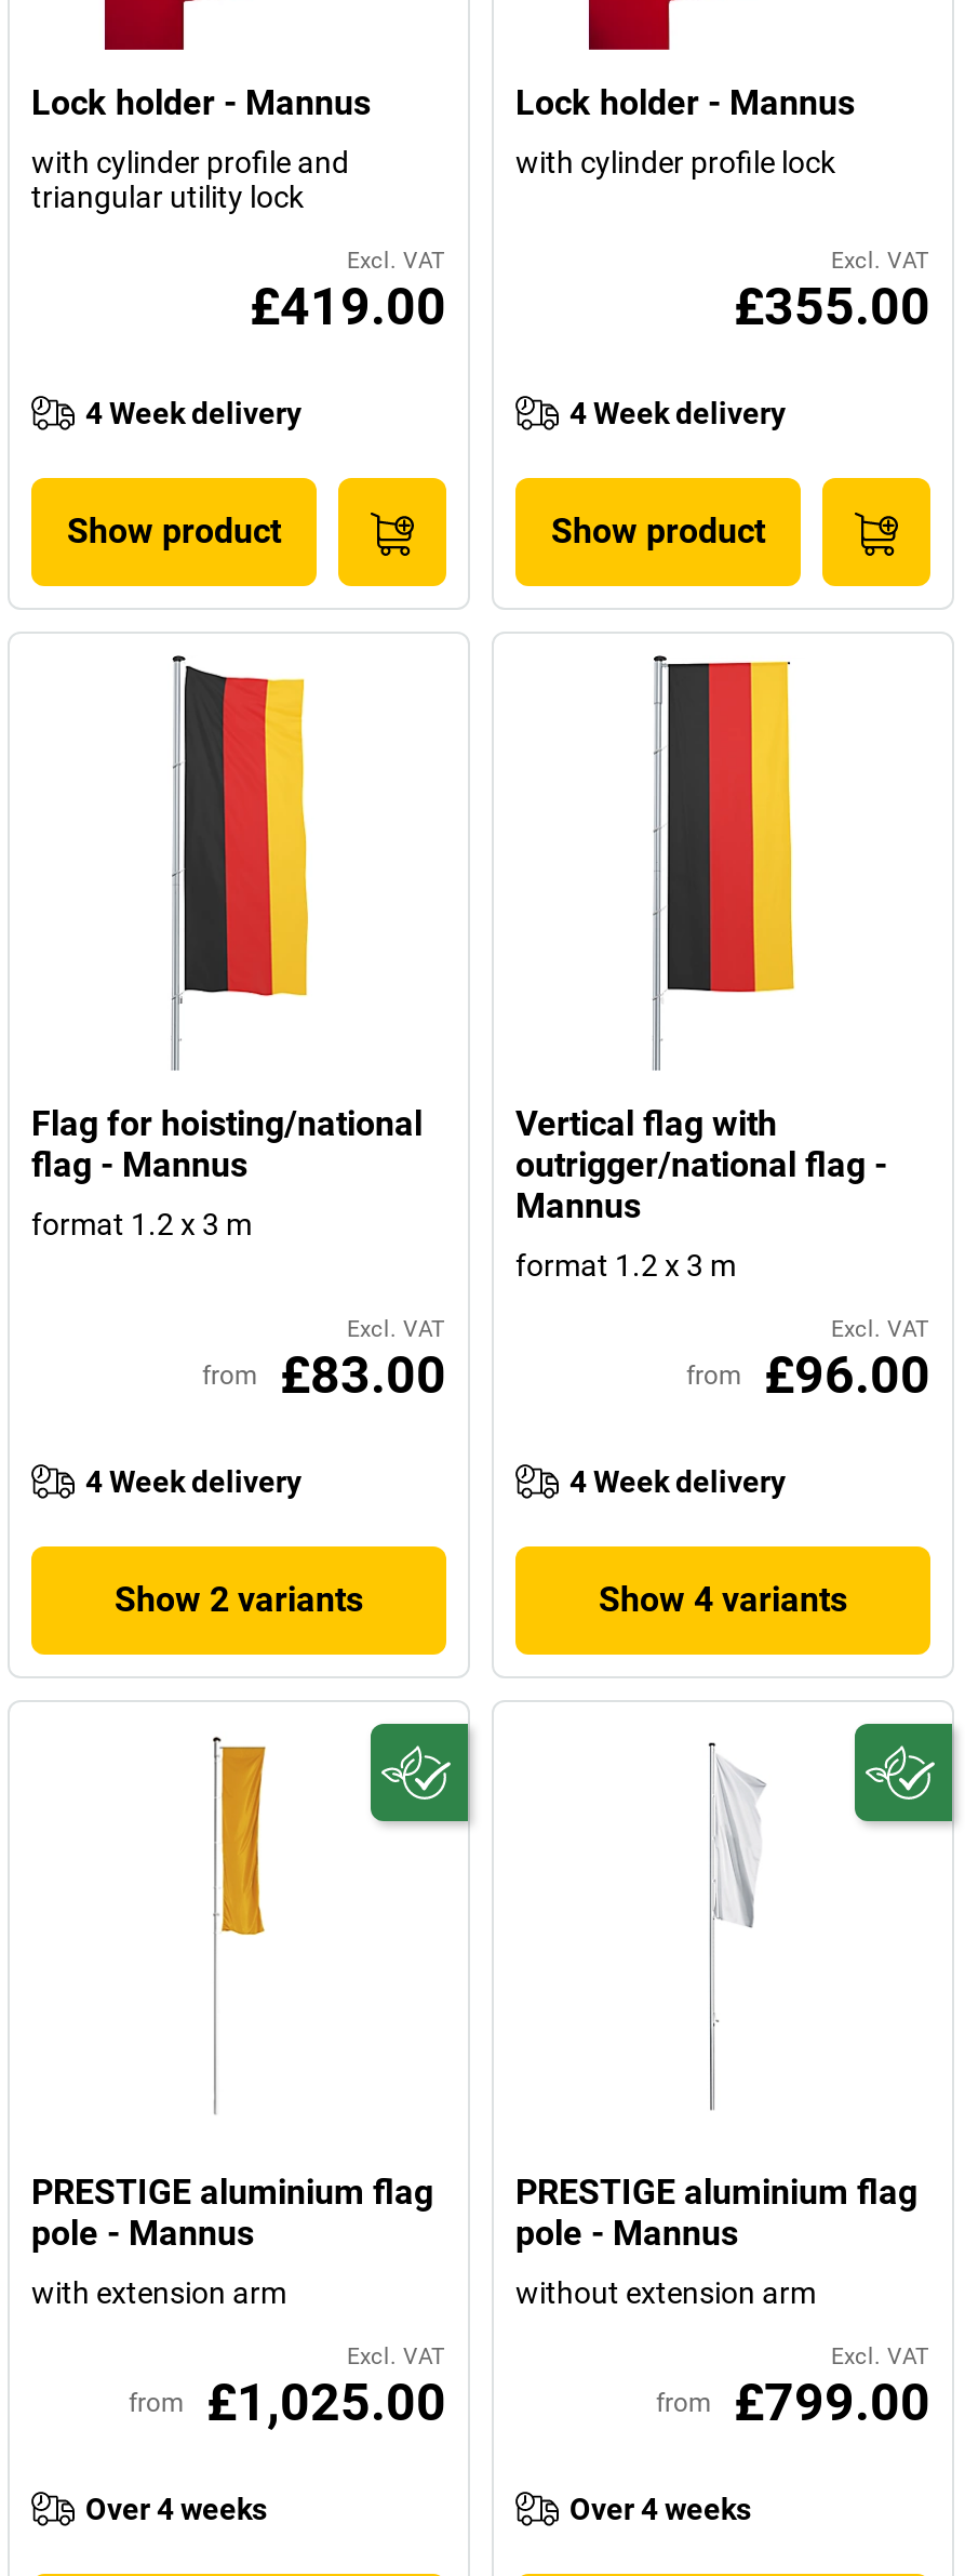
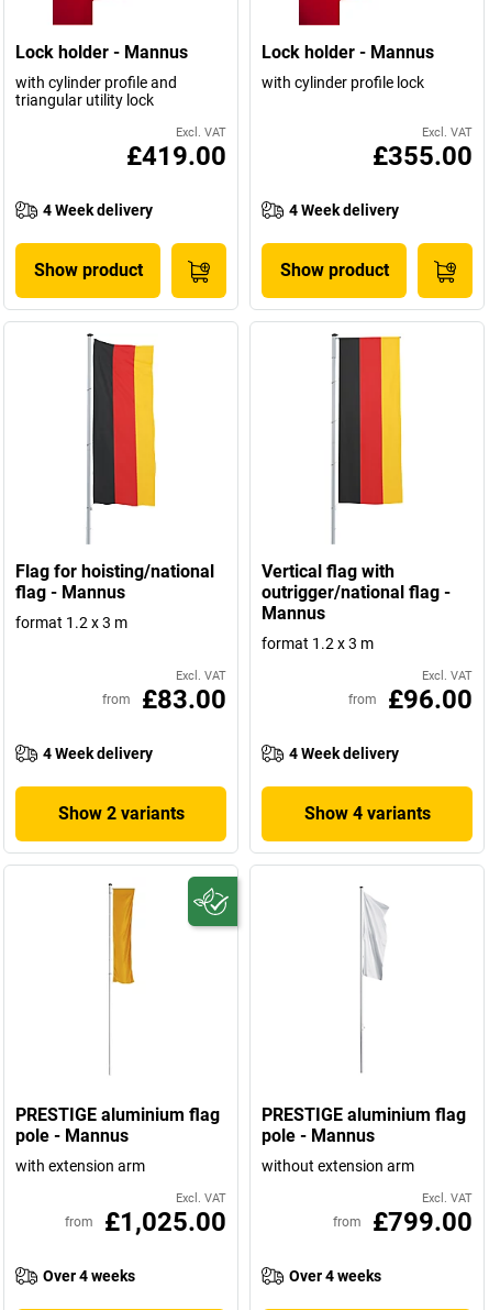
[853,1722,956,1825] [image] -> none

